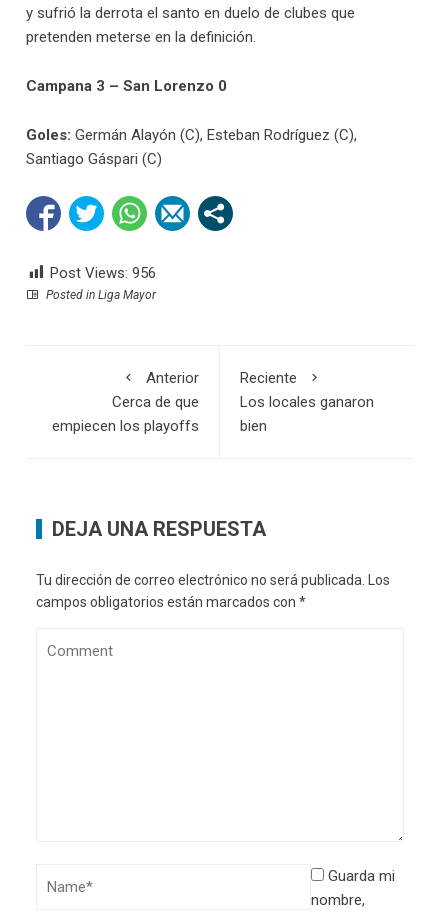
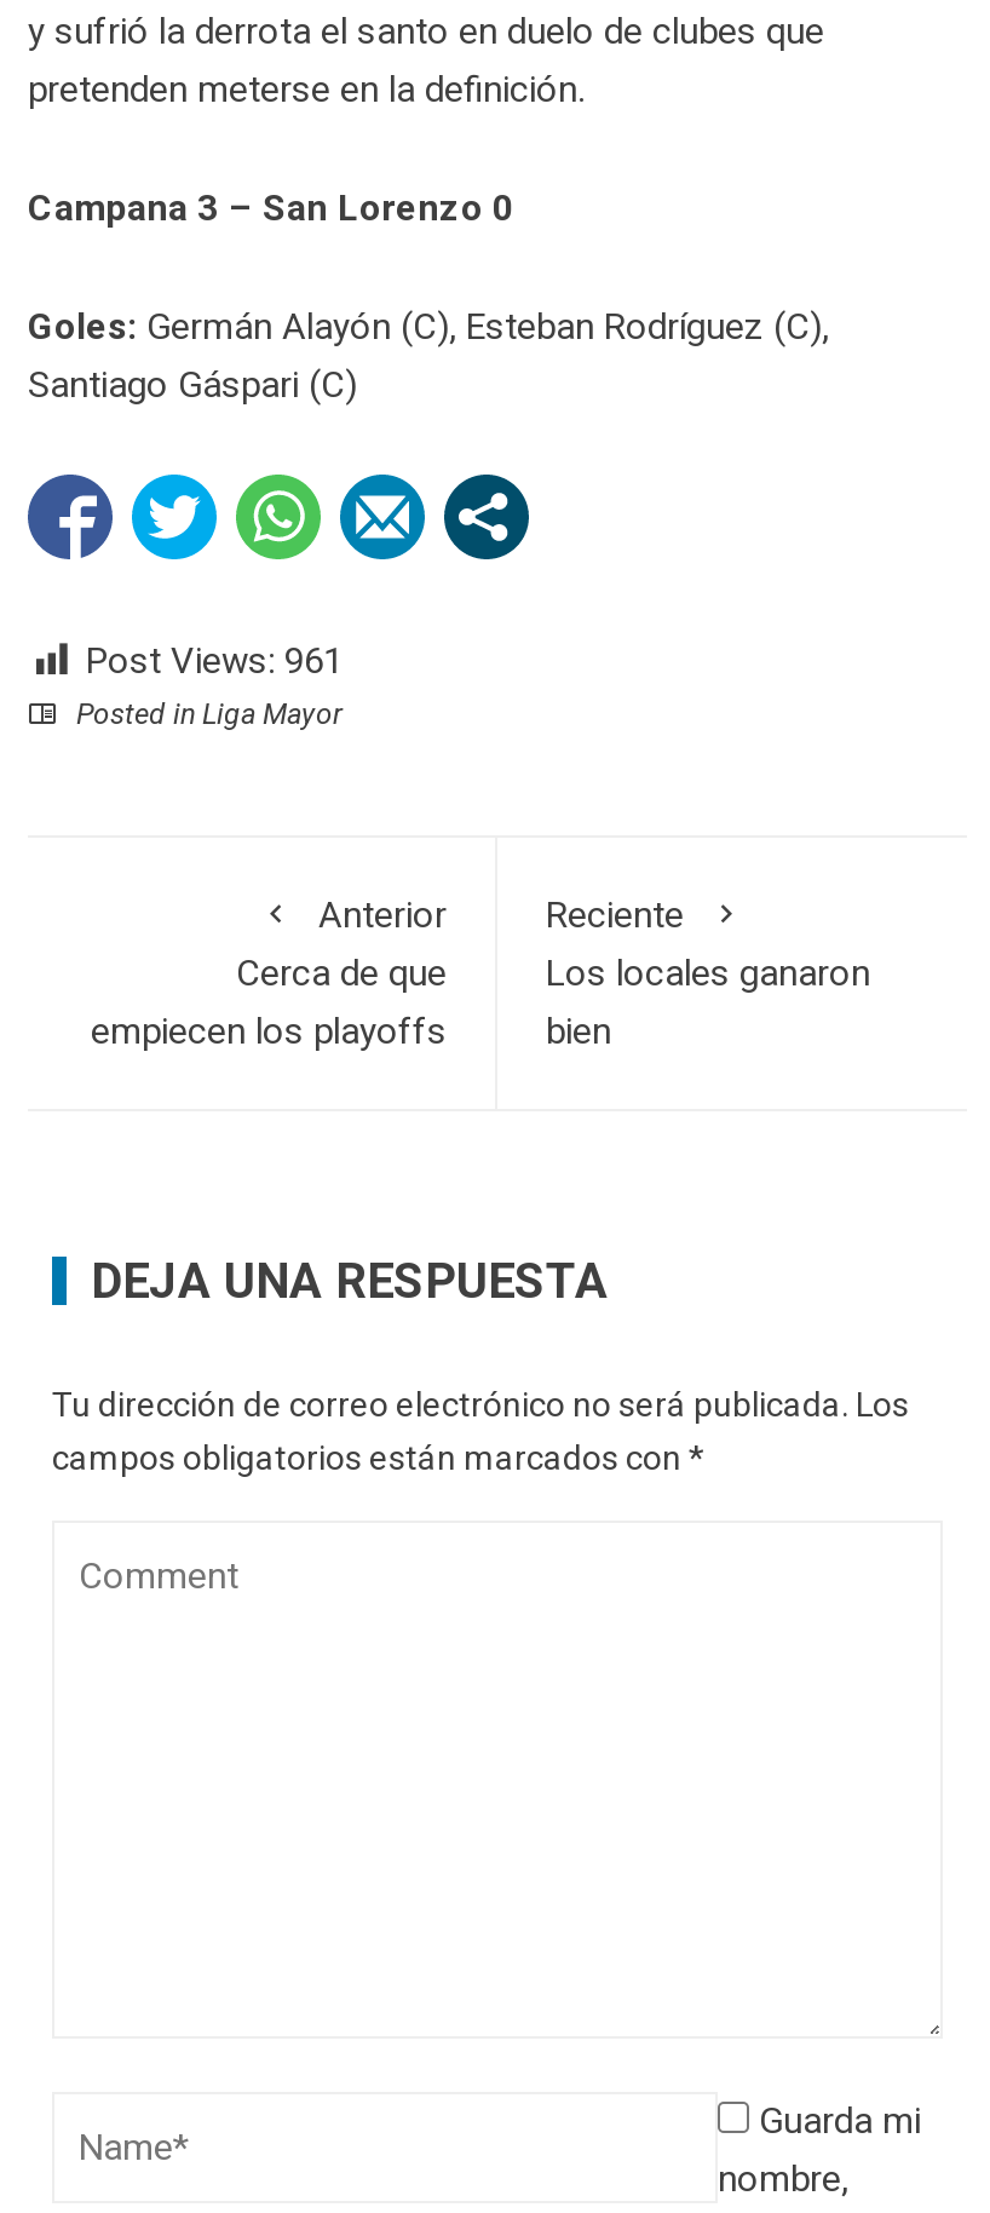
[50,264,156,282] Post Views: 956 -> [86,639,343,683] Post Views: 961

